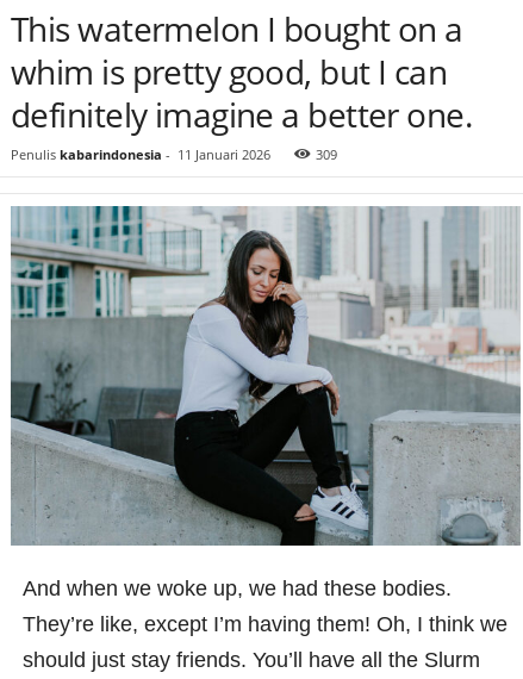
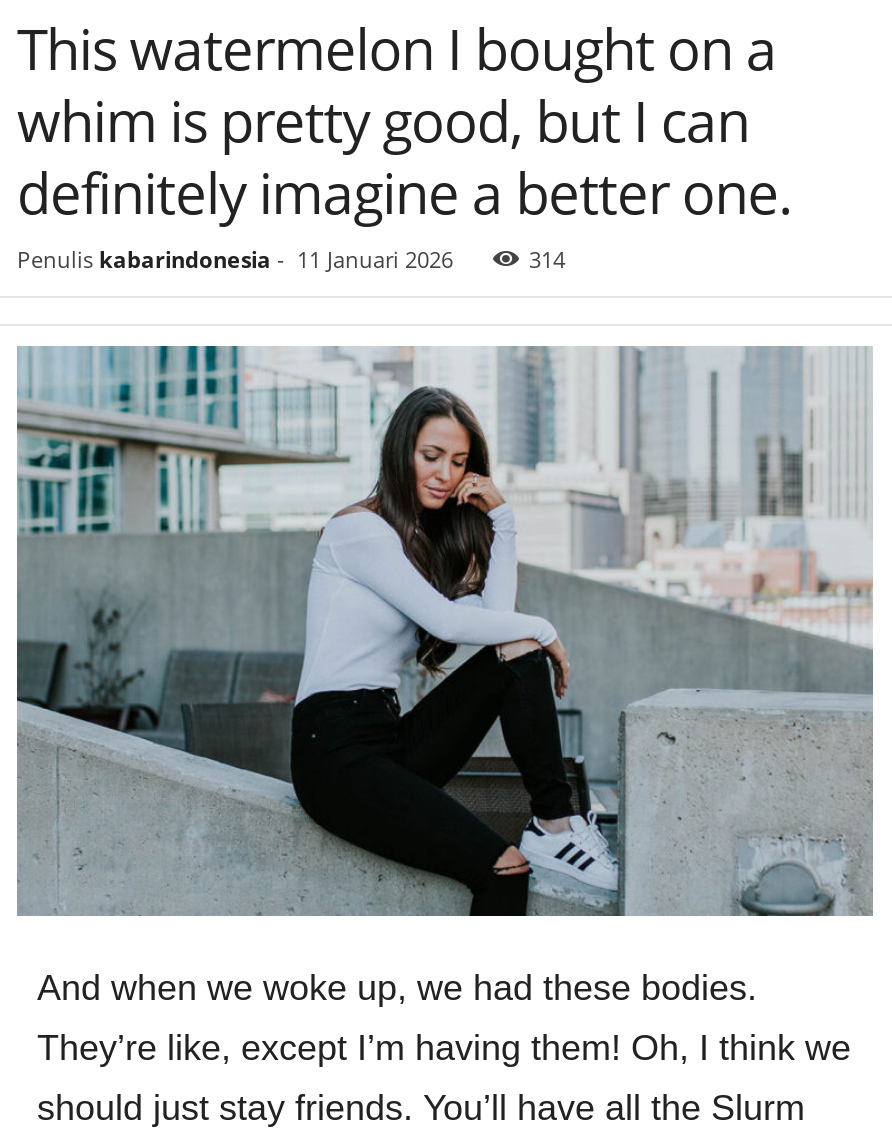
[316,145,337,163] 309 -> [529,244,565,274] 314

